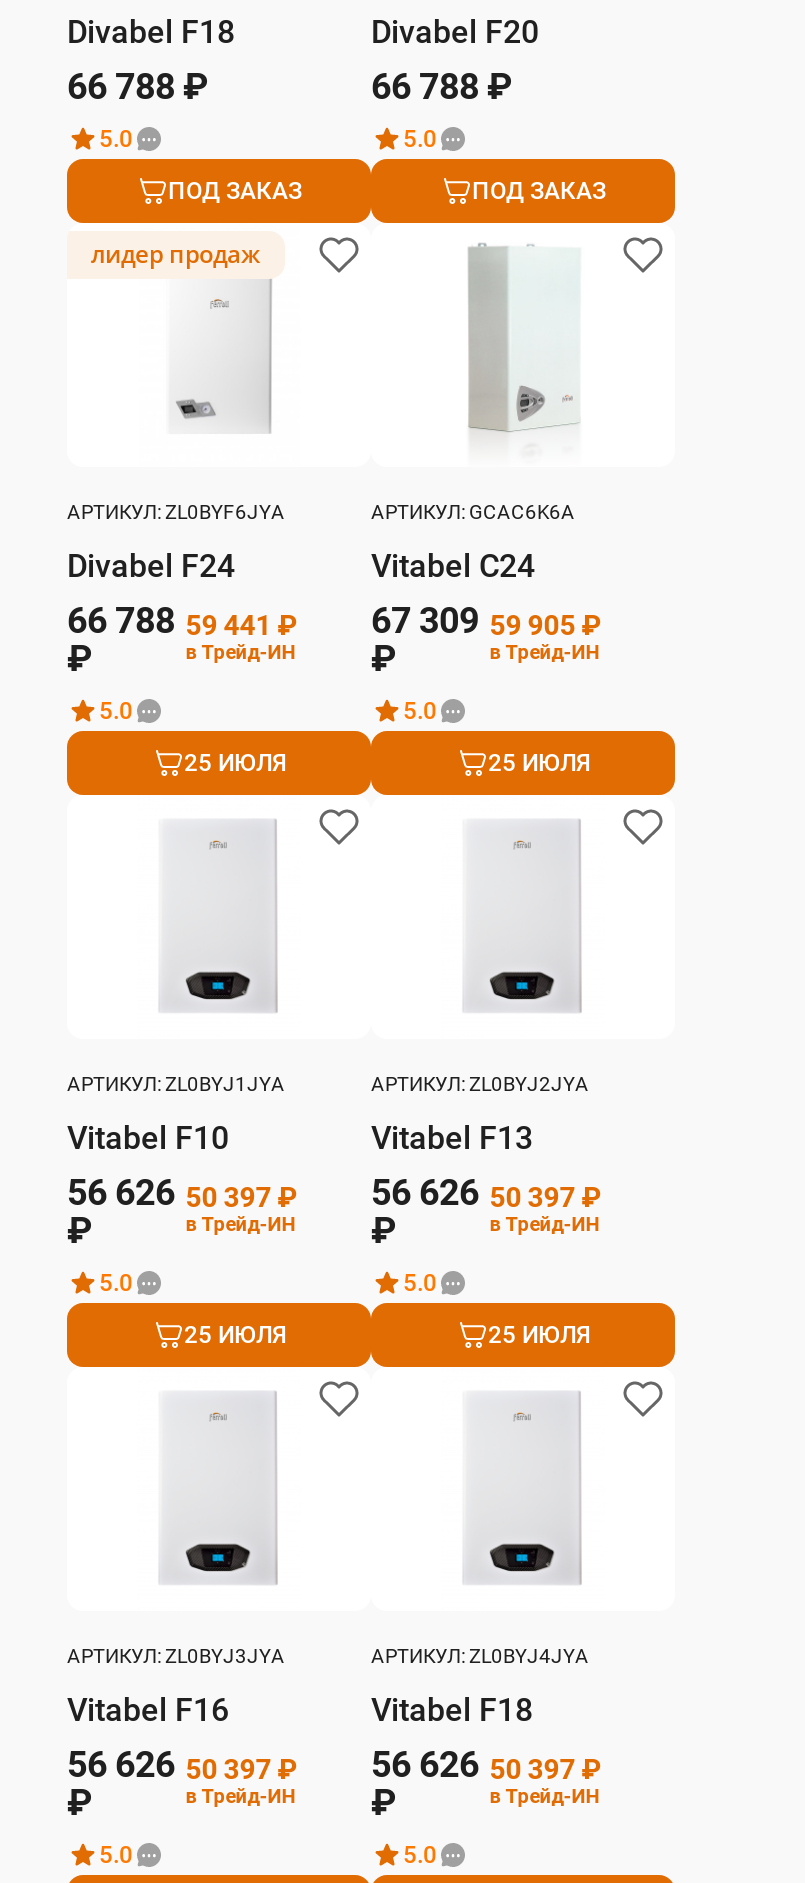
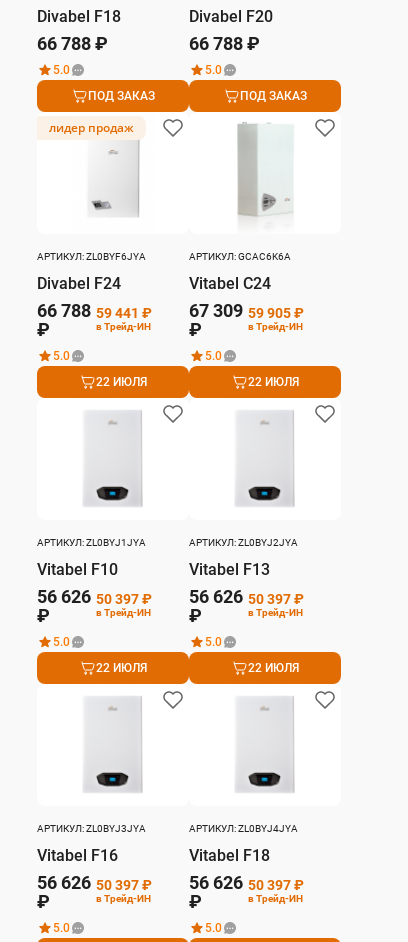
[184,749,286,777] 25 ИЮЛЯ -> [95,375,146,389] 22 ИЮЛЯ
[488,749,590,777] 25 ИЮЛЯ -> [247,375,298,389] 22 ИЮЛЯ
[184,1321,286,1349] 25 ИЮЛЯ -> [95,661,146,675] 22 ИЮЛЯ
[488,1321,590,1349] 25 ИЮЛЯ -> [247,661,298,675] 22 ИЮЛЯ

